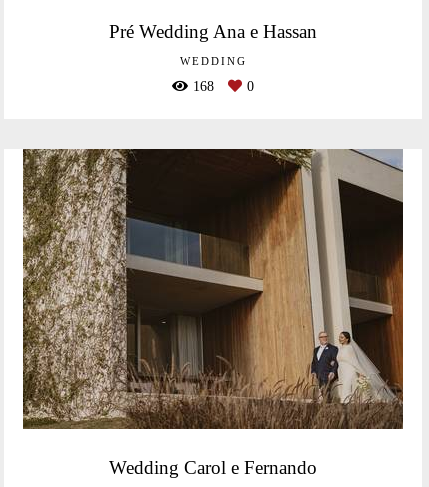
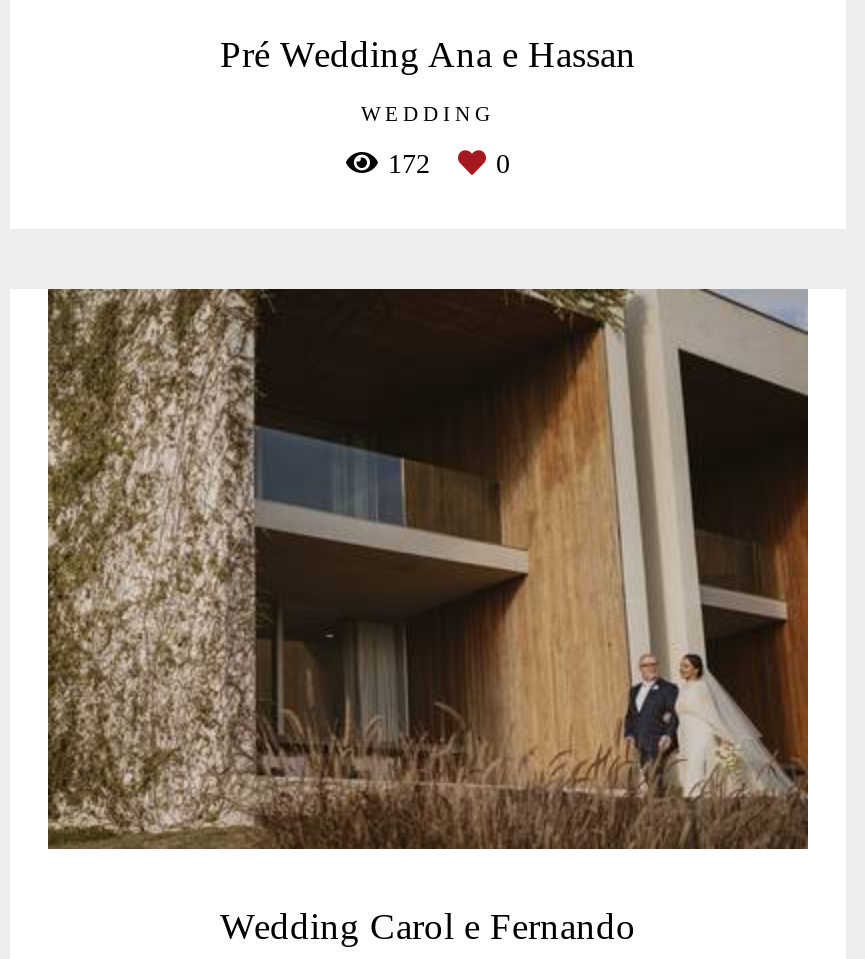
[193,79,214,94] 168 -> [388,148,430,178] 172

